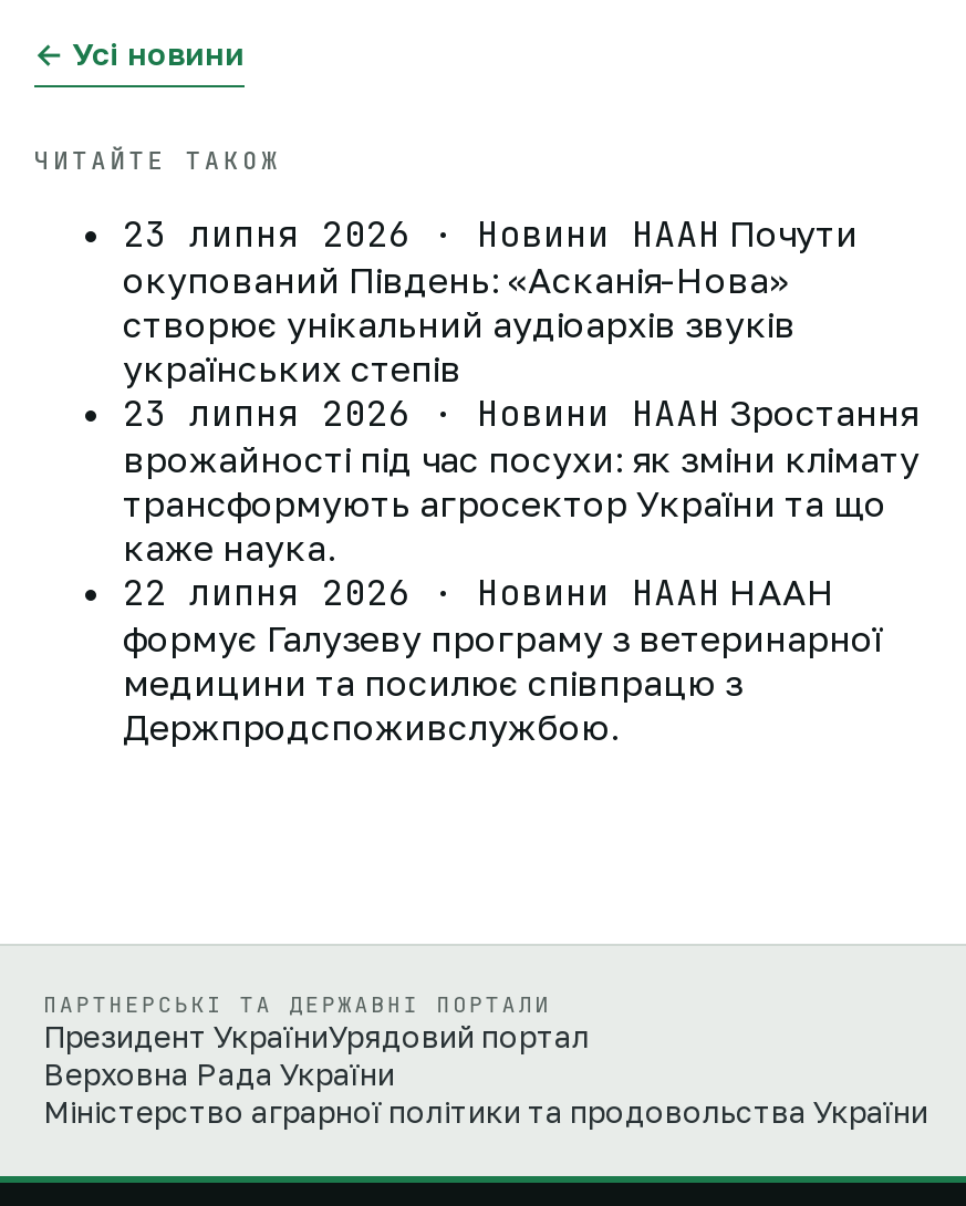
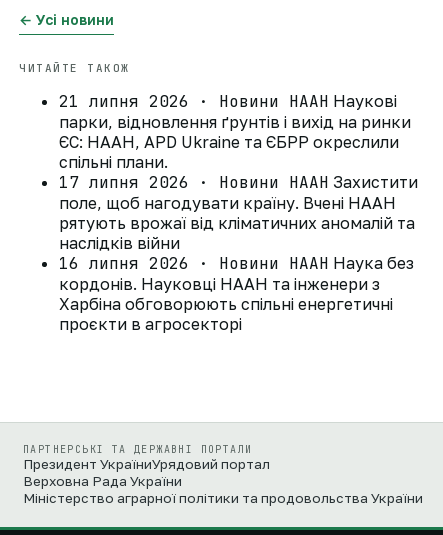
[123,211,920,748] 23 липня 2026 · Новини НААН Почути | окупований Південь: «Асканія-Нова» | створює унікальний аудіоархів звуків | українських степів | 23 липня 2026 · Новини НААН Зростання | врожайності під час посухи: як зміни клімату | трансформують агросектор України та що | каже наука. | 22 липня 2026 · Новини НААН НААН | формує Галузеву програму з ветеринарної | медицини та посилює співпрацю з | Держпродспоживслужбою. -> [59,91,418,334] 21 липня 2026 · Новини НААН Наукові | парки, відновлення ґрунтів і вихід на ринки | ЄС: НААН, APD Ukraine та ЄБРР окреслили | спільні плани. | 17 липня 2026 · Новини НААН Захистити | поле, щоб нагодувати країну. Вчені НААН | рятують врожаї від кліматичних аномалій та | наслідків війни | 16 липня 2026 · Новини НААН Наука без | кордонів. Науковці НААН та інженери з | Харбіна обговорюють спільні енергетичні | проєкти в агросекторі

